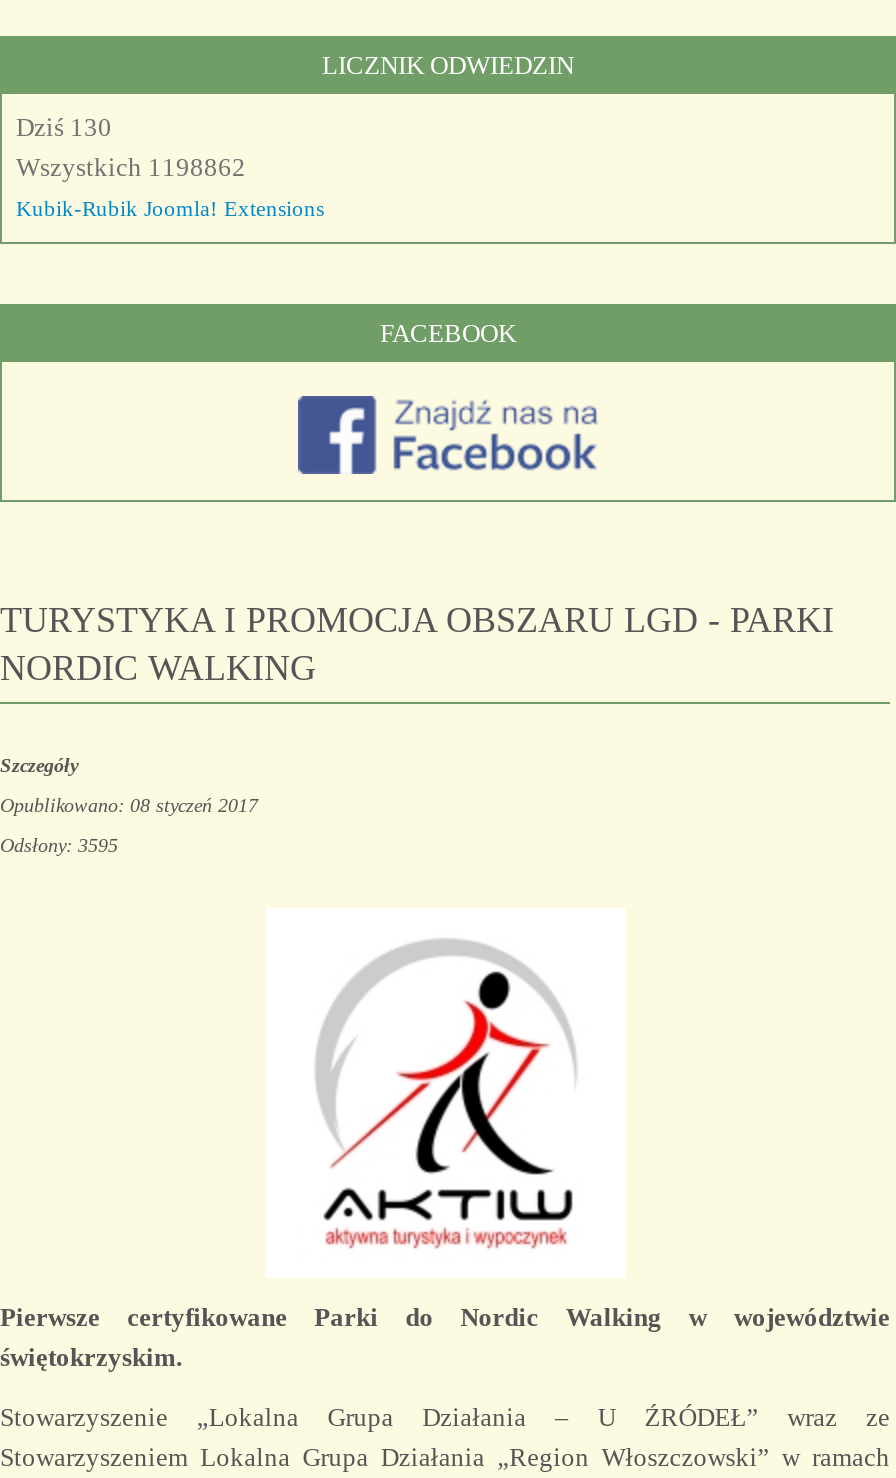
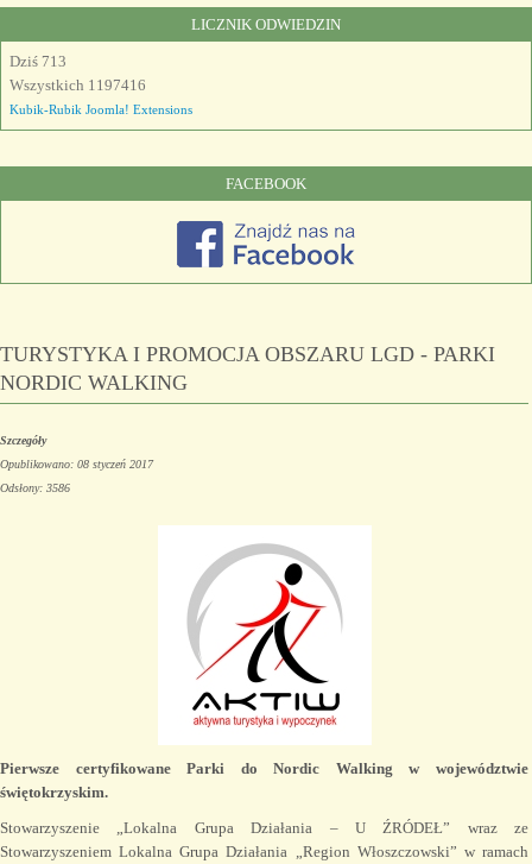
[16,112,112,142] Dziś 130 -> [9,52,66,70] Dziś 713
[16,152,246,182] Wszystkich 1198862 -> [9,76,146,94] Wszystkich 1197416
[0,834,118,856] Odsłony: 3595 -> [0,481,70,494] Odsłony: 3586

